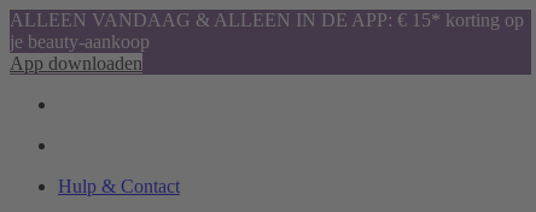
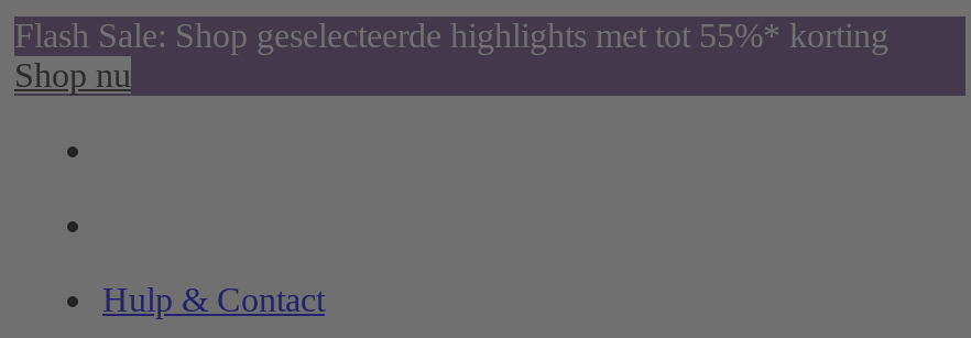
[10,10,524,73] ALLEEN VANDAAG & ALLEEN IN DE APP: € 15* korting op | je beauty-aankoop | App downloaden -> [14,17,888,94] Flash Sale: Shop geselecteerde highlights met tot 55%* korting | Shop nu

